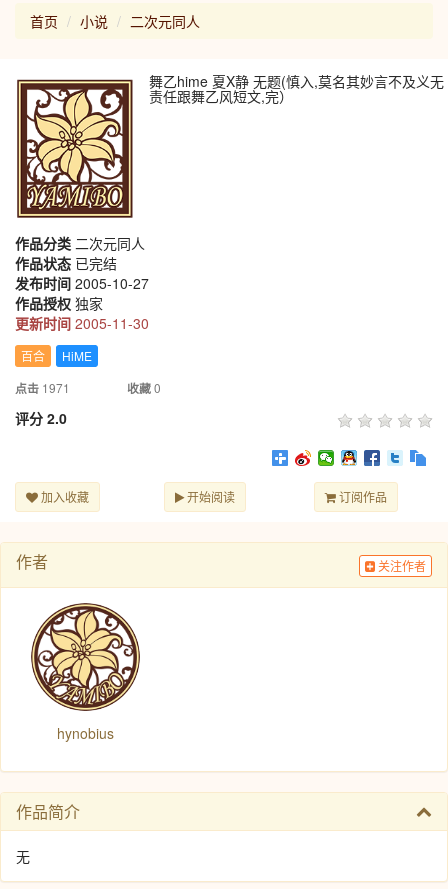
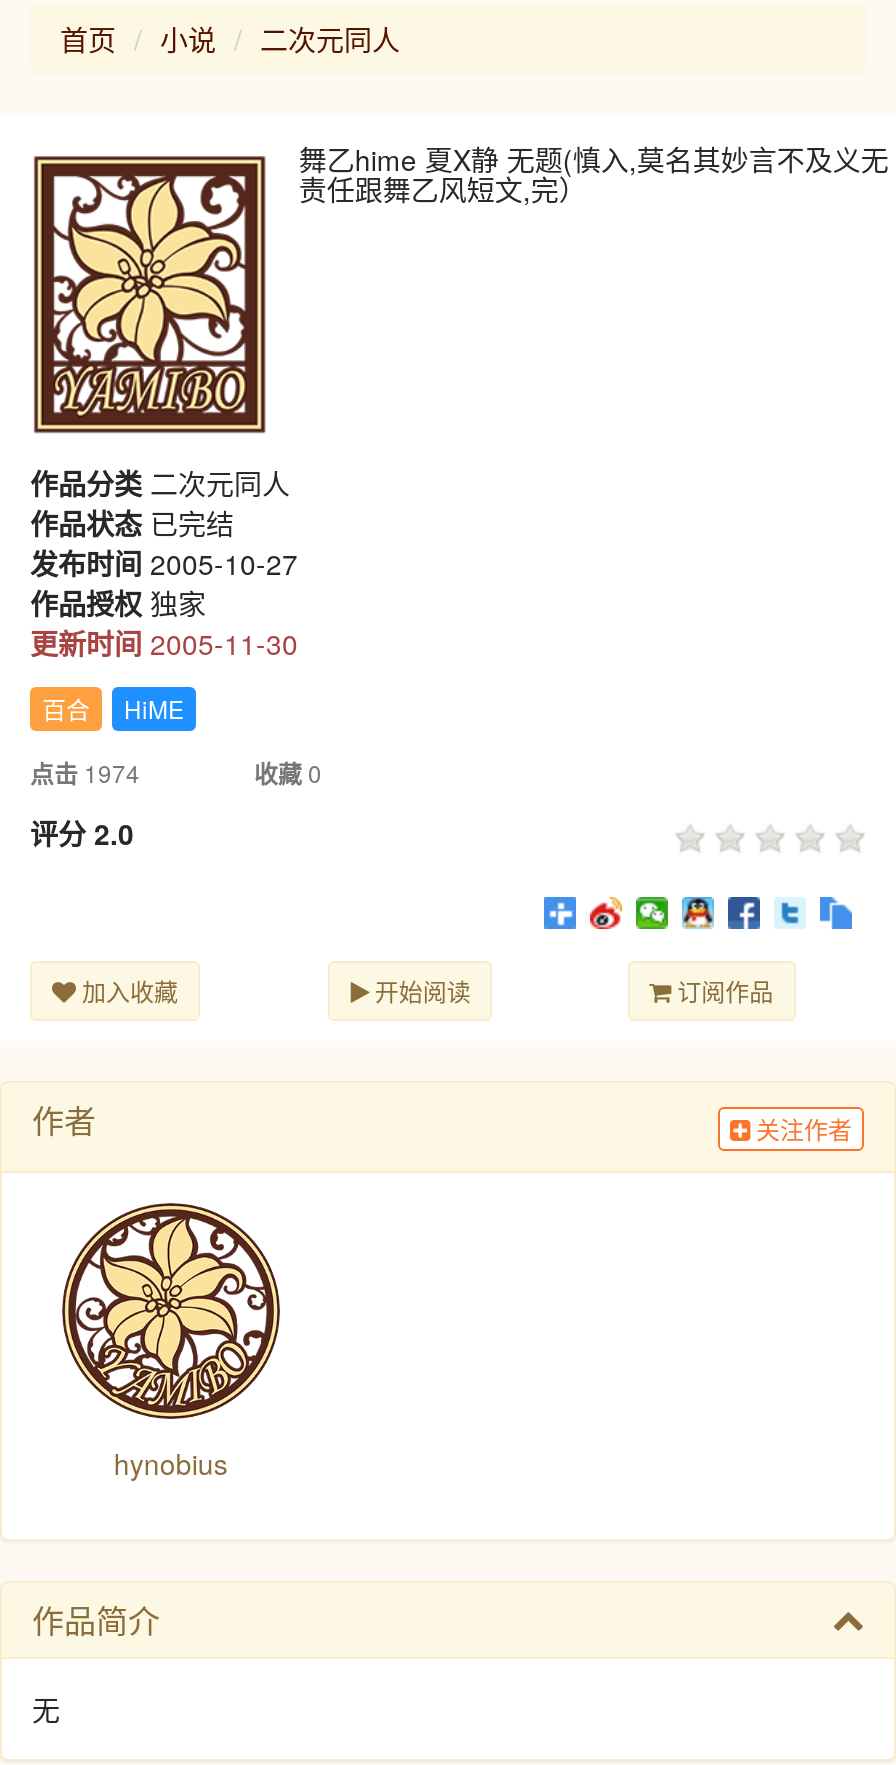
[15,379,70,397] 点击1971 -> [30,756,140,792] 点击1974

